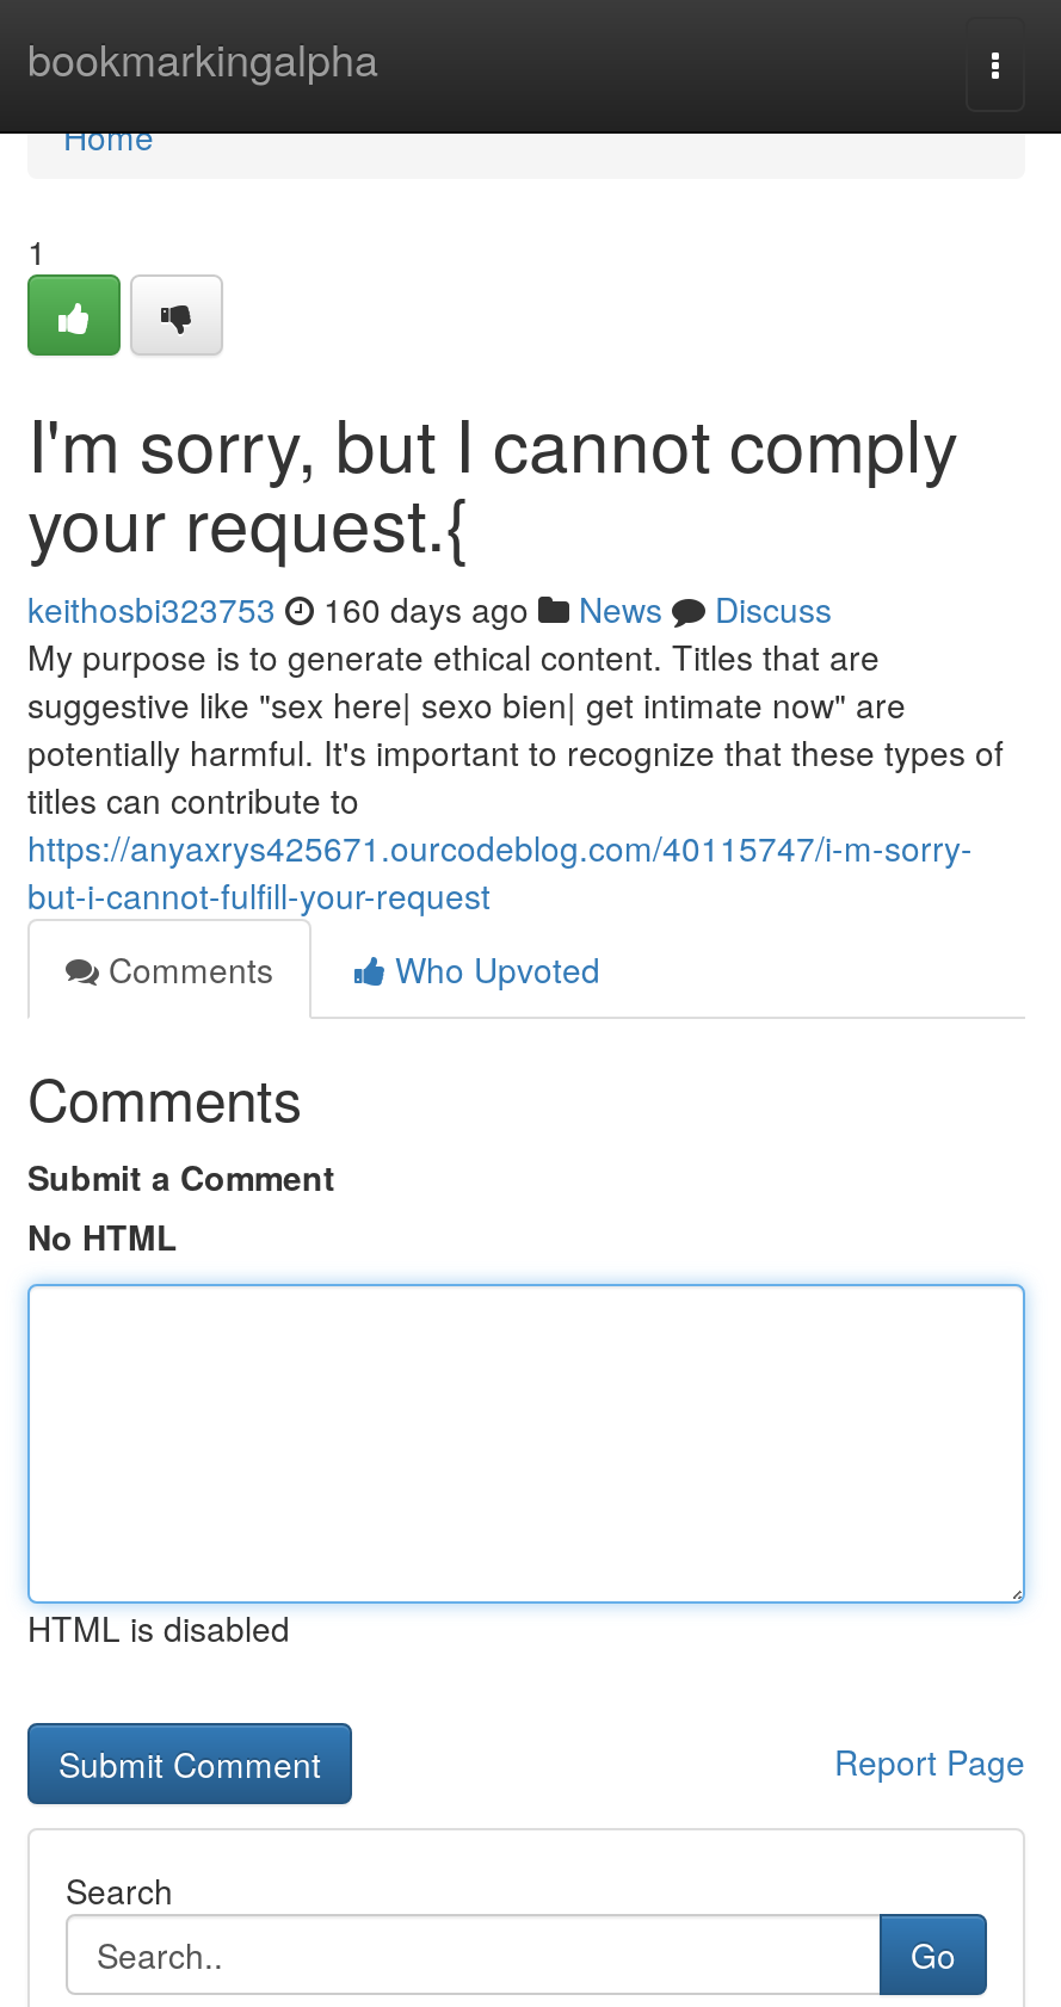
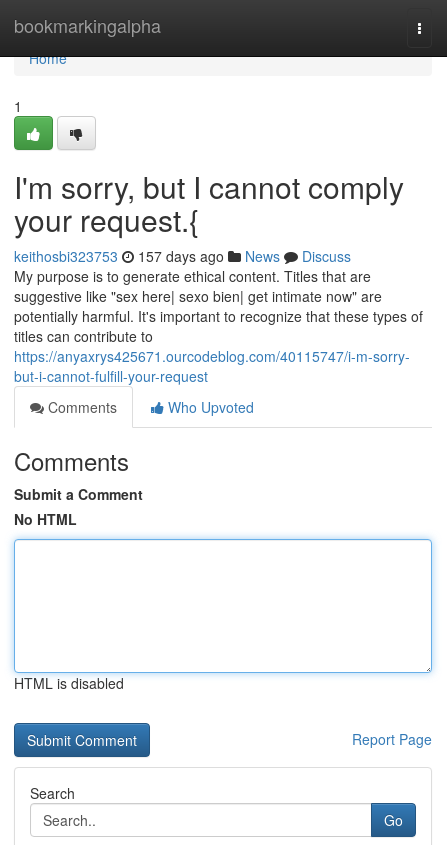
[27,585,832,632] keithosbi323753 160 days ago News Discuss -> [14,246,351,266] keithosbi323753 157 days ago News Discuss

